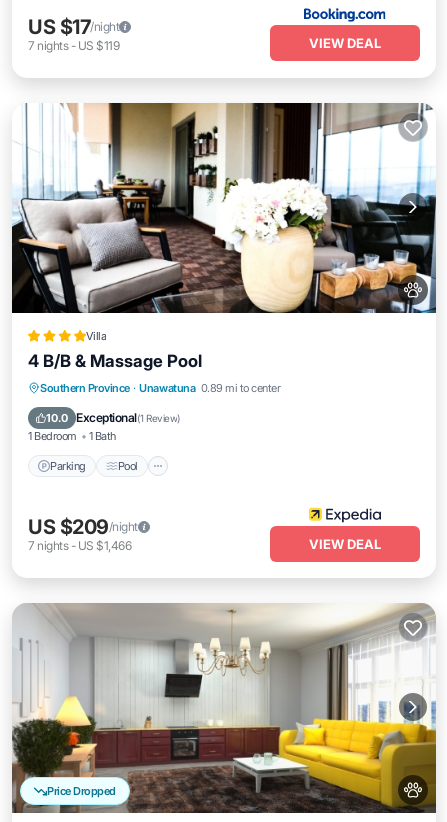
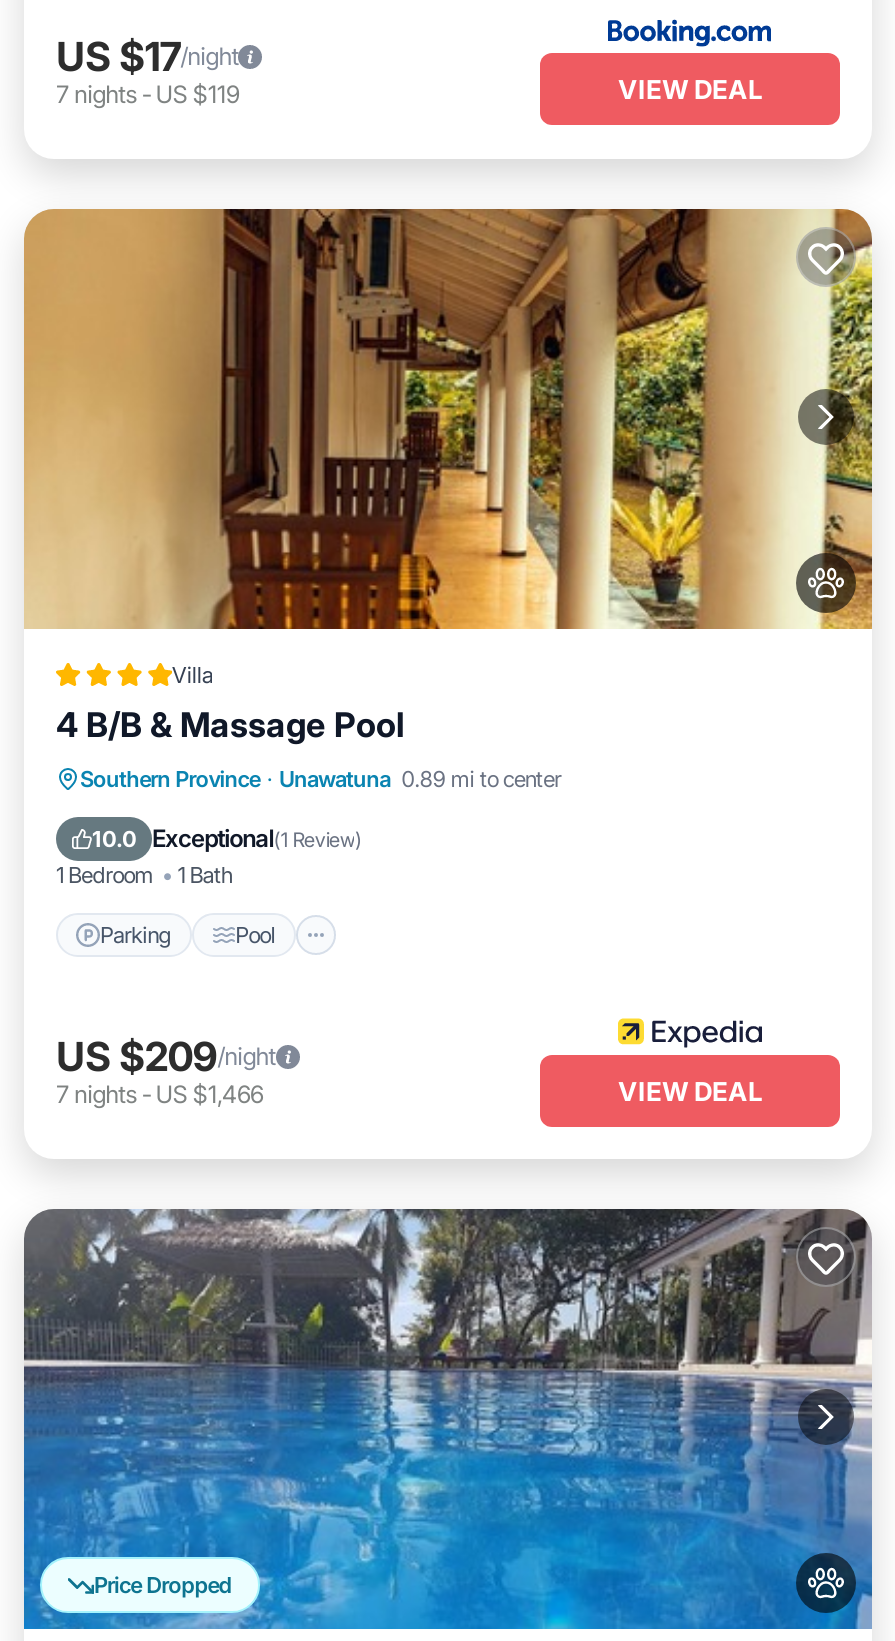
[11,102,437,314] [image] -> [22,207,874,631] [image]
[11,603,437,814] [image] -> [22,1207,874,1631] [image]

